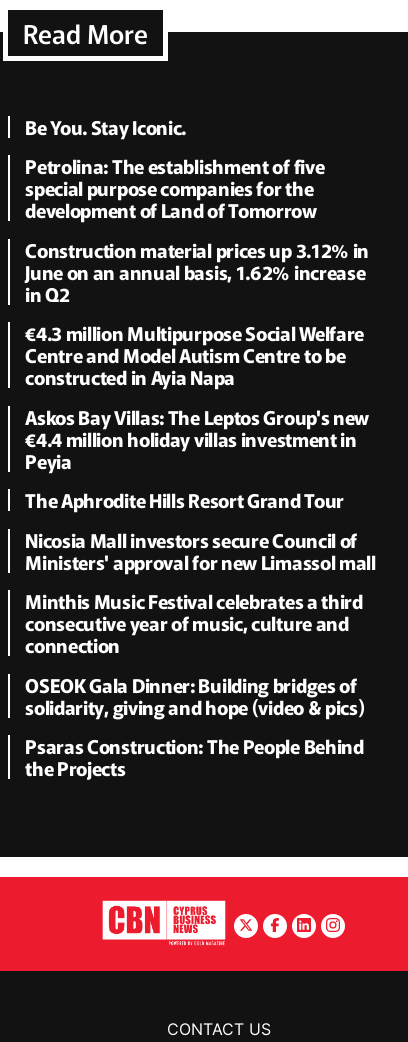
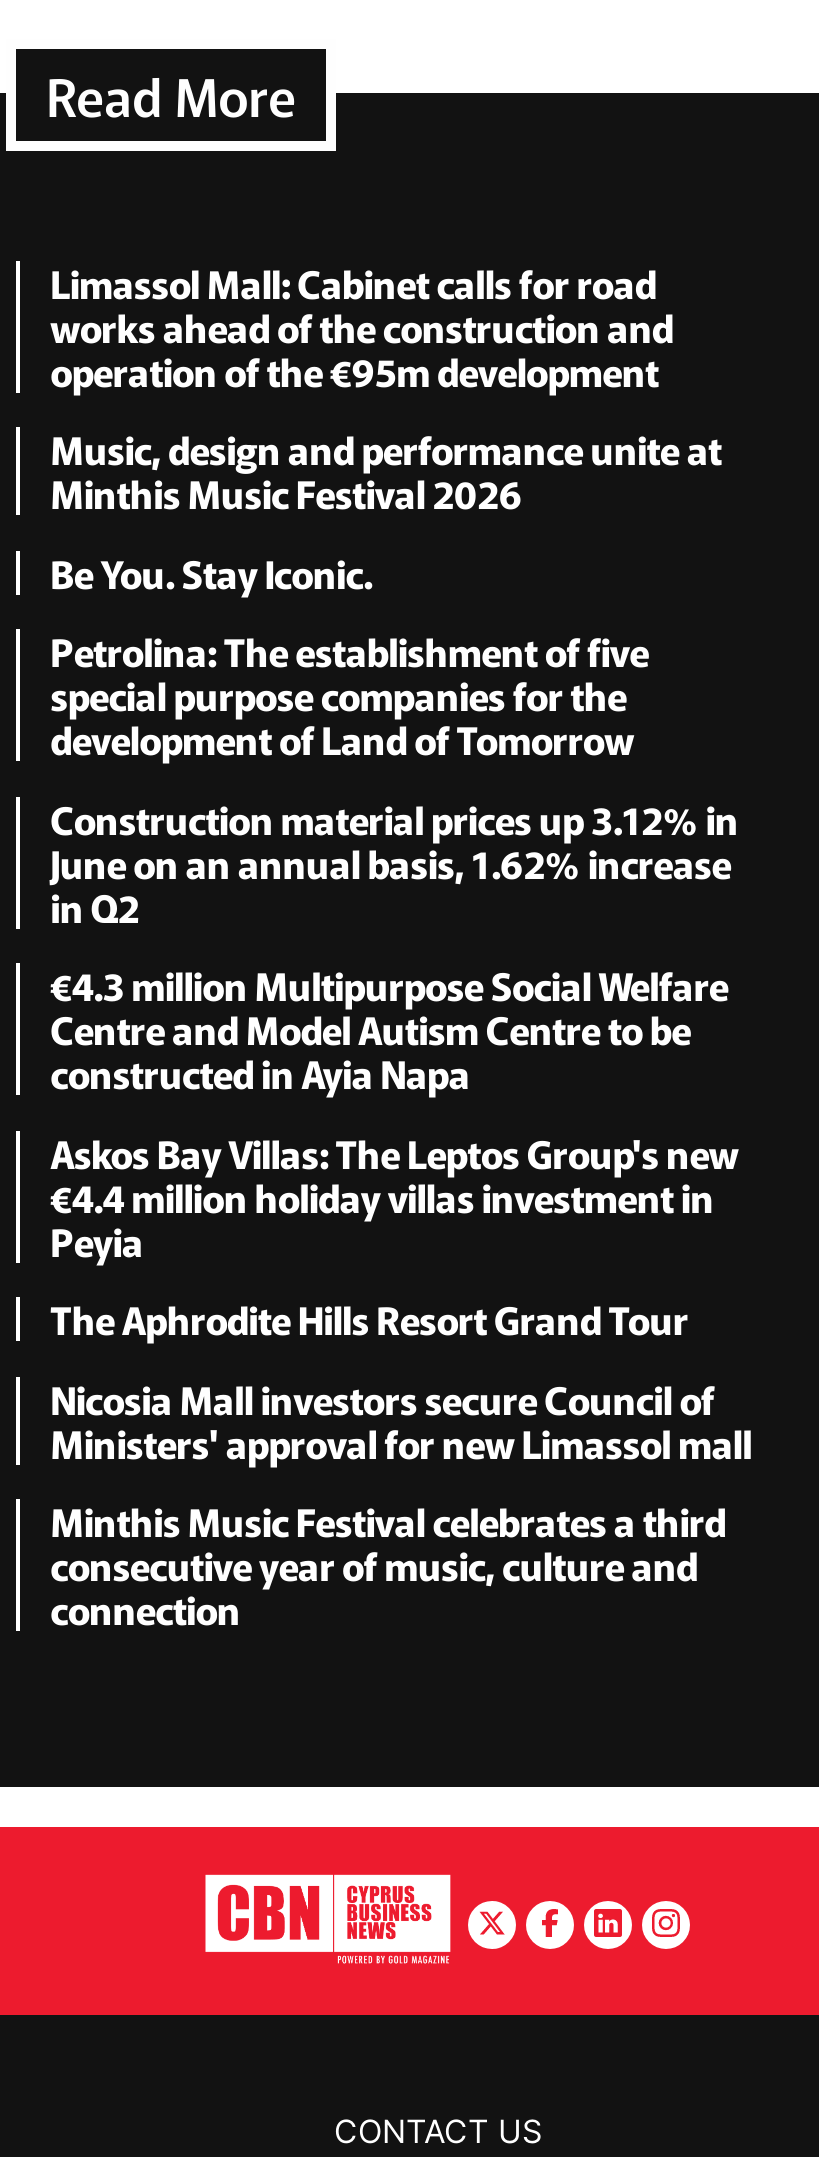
none -> [50,255,721,519] Limassol Mall: Cabinet calls for road | works ahead of the construction and | operation of the €95m development | Music, design and performance unite at | Minthis Music Festival 2026
moved [25,113,376,658] -> [50,545,752,1635]: Be You. Stay Iconic. | Petrolina: The establishment of five | special purpose companies for the | ... | consecutive year of music, culture and | connection
[25,671,364,781] OSEOK Gala Dinner: Building bridges of | solidarity, giving and hope (video & pics) | Psaras Construction: The People Behind | the Projects -> none

